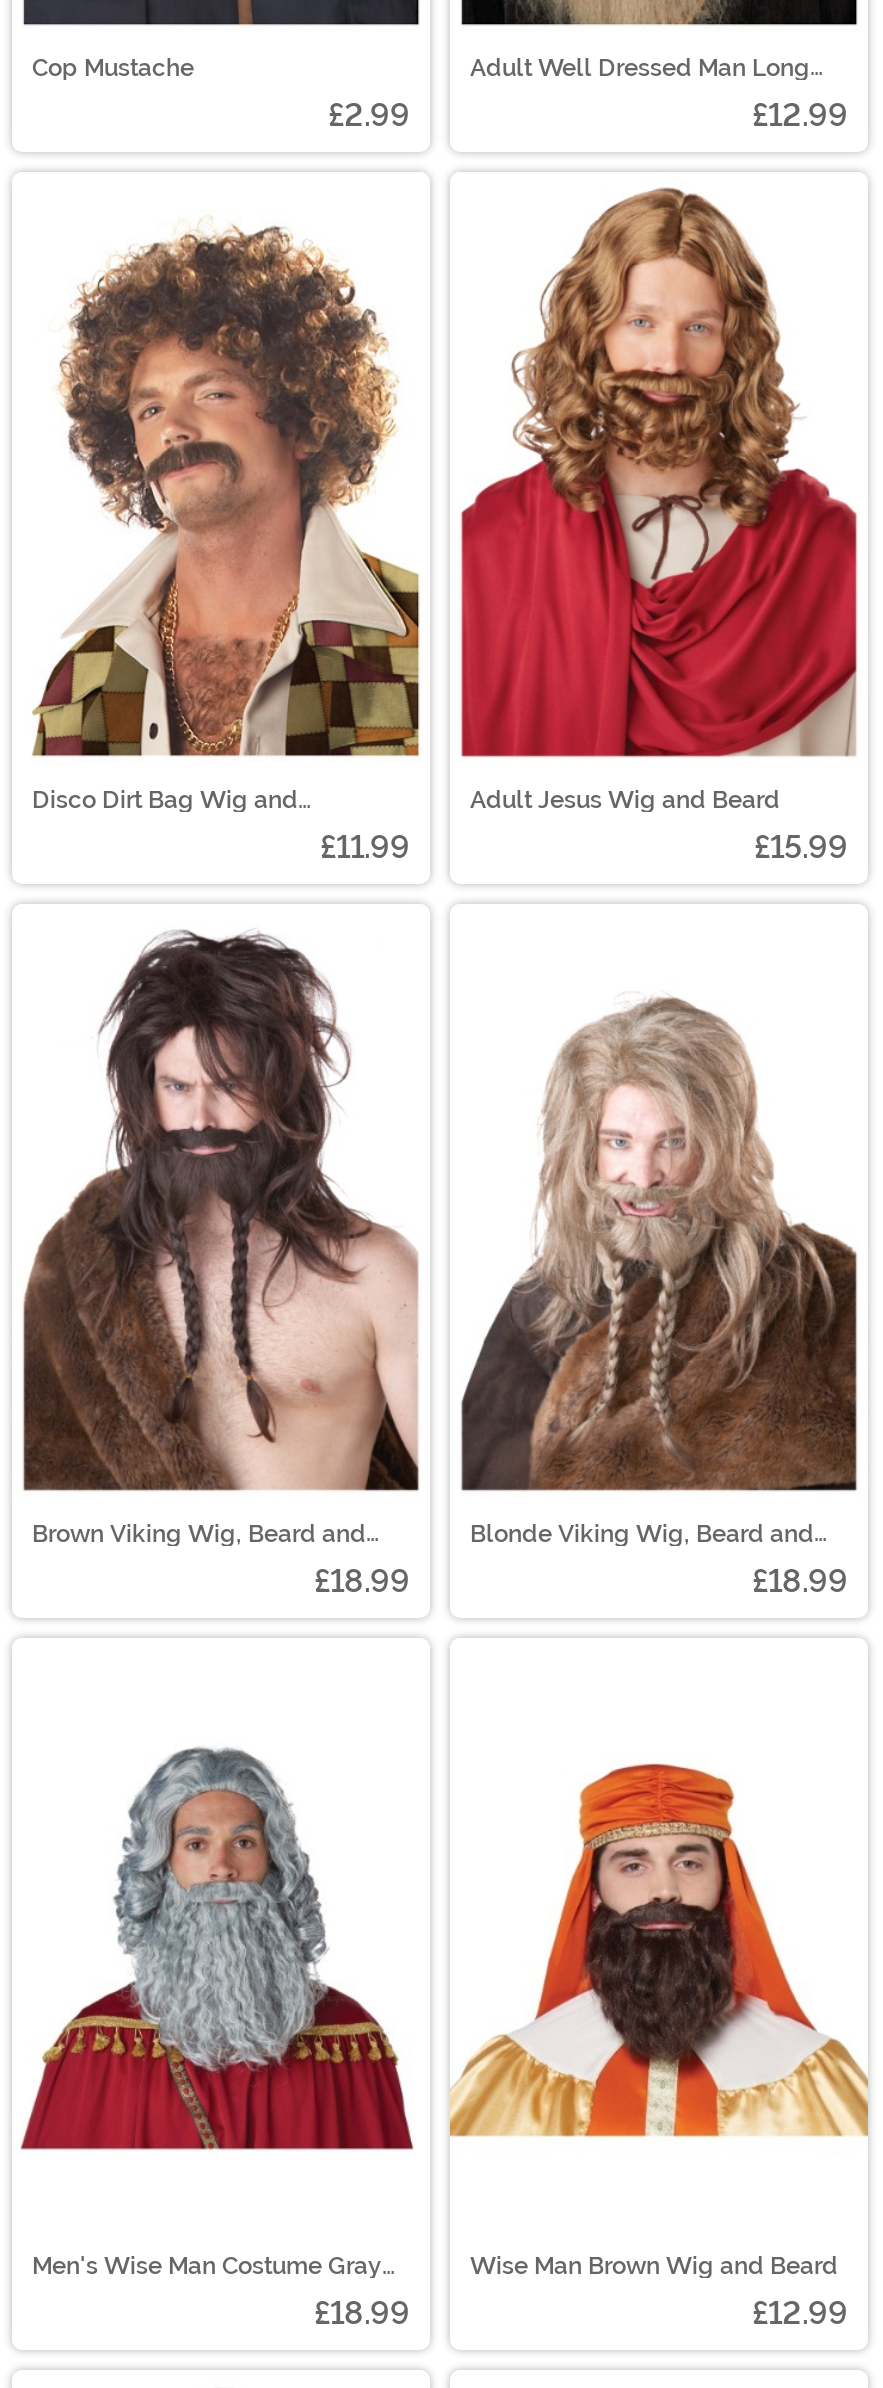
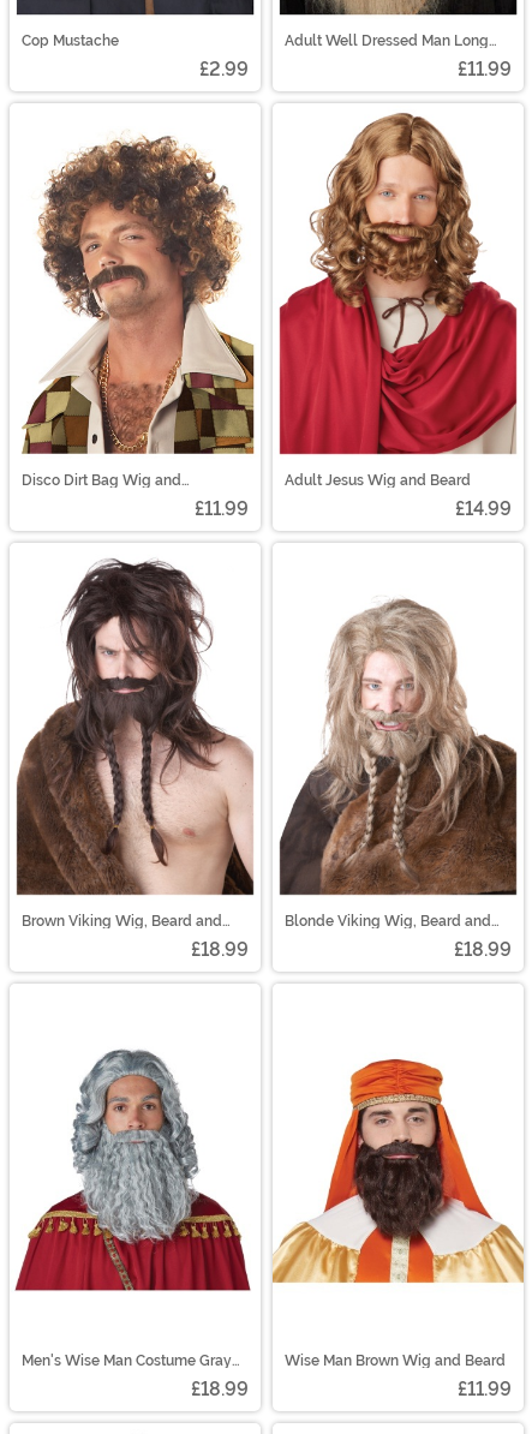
[752,95,848,133] £12.99 -> [458,57,512,80] £11.99
[754,828,848,866] £15.99 -> [455,497,512,520] £14.99
[752,2294,848,2332] £12.99 -> [458,1378,512,1401] £11.99

